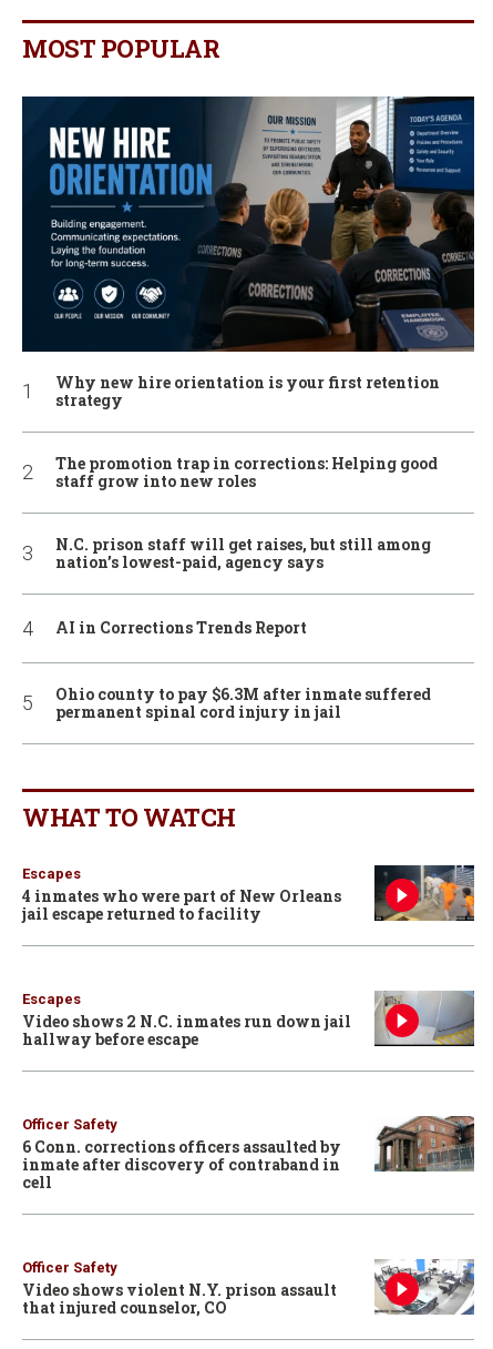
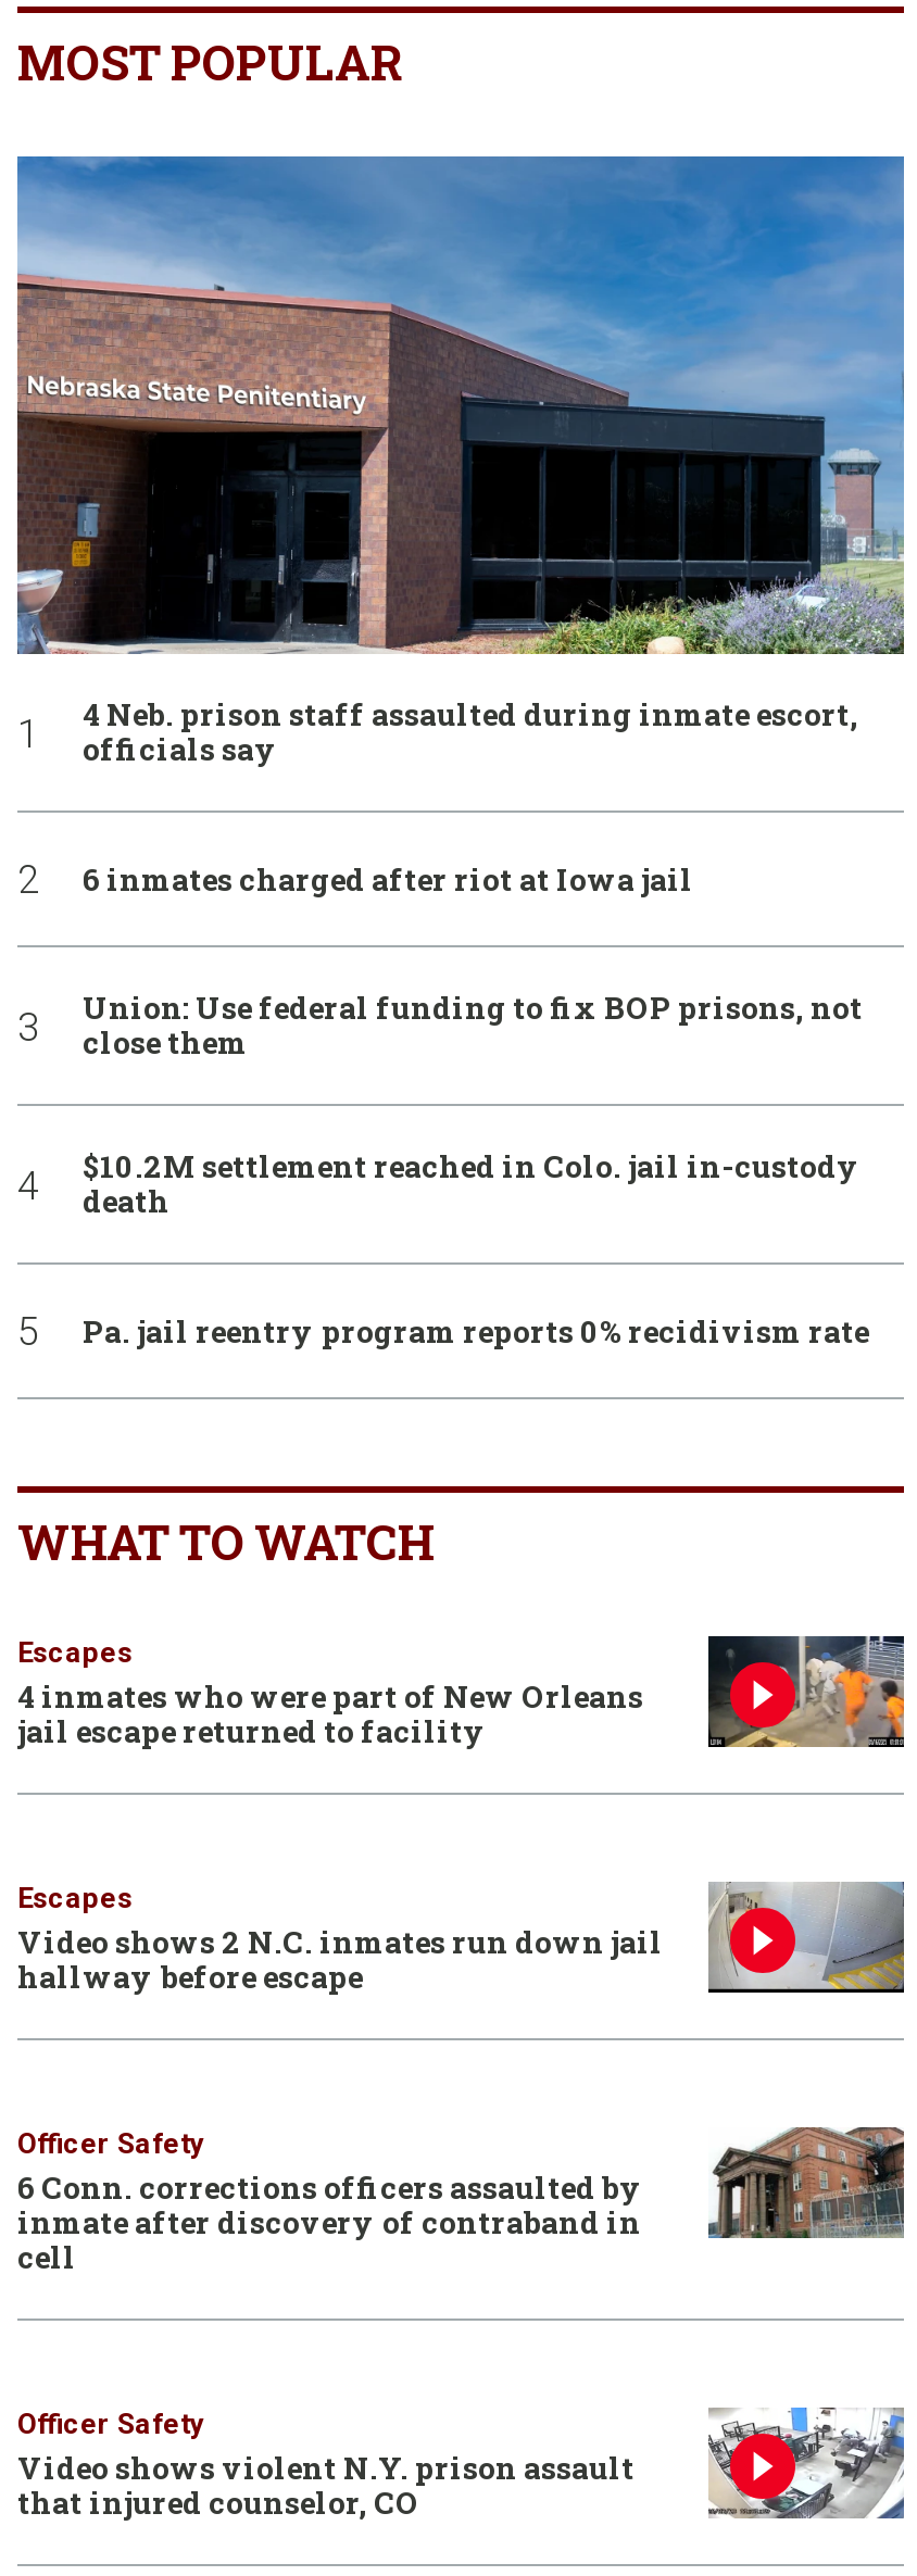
[21,95,475,410] [image] | Why new hire orientation is your first retention | strategy -> [15,154,906,770] [image] | 4 Neb. prison staff assaulted during inmate escort, | officials say
[55,452,438,491] The promotion trap in corrections: Helping good | staff grow into new roles -> [83,858,693,900] 6 inmates charged after riot at Iowa jail
[55,533,431,572] N.C. prison staff will get raises, but still among | nation’s lowest-paid, agency says -> [83,988,863,1064] Union: Use federal funding to fix BOP prisons, not | close them
[55,617,307,638] AI in Corrections Trends Report -> [83,1146,861,1222] $10.2M settlement reached in Colo. jail in-custody | death
[55,683,431,722] Ohio county to pay $6.3M after inmate suffered | permanent spinal cord injury in jail -> [83,1310,869,1352] Pa. jail reentry program reports 0% recidivism rate

